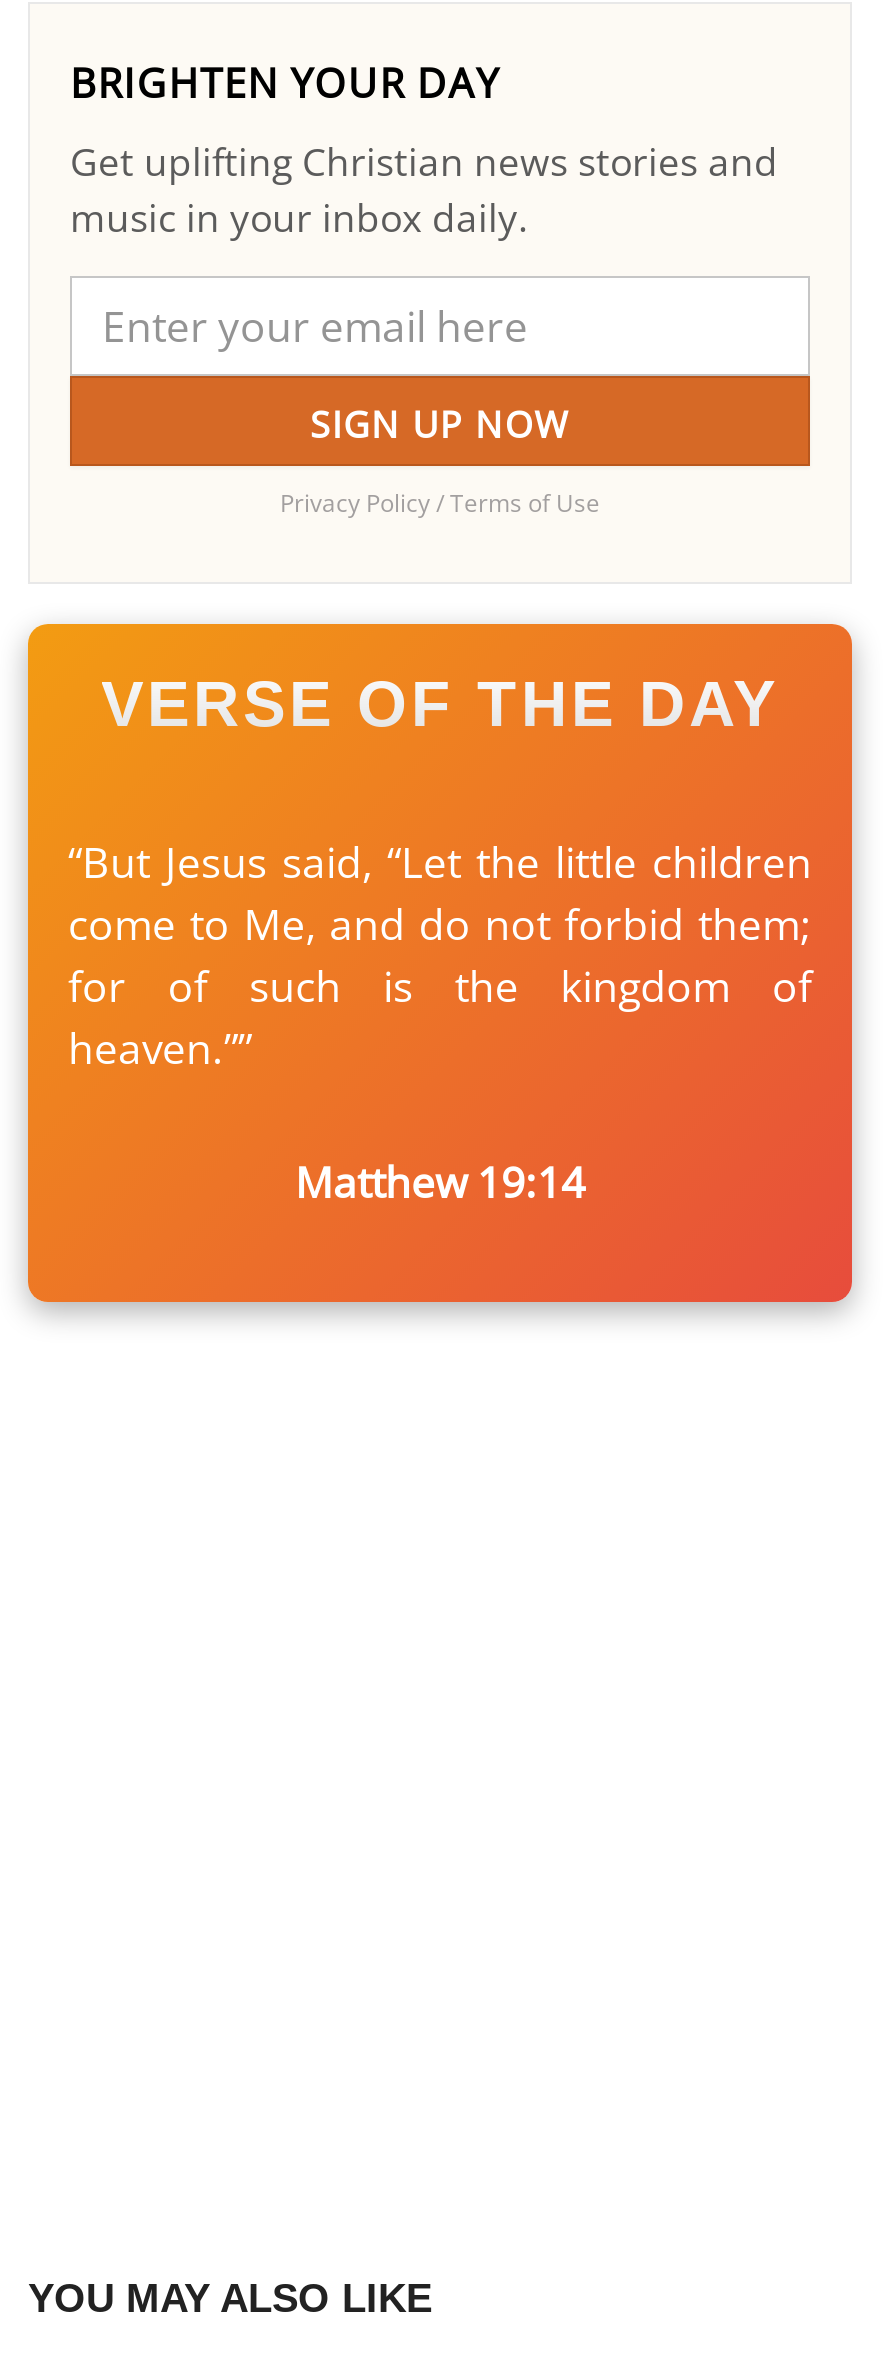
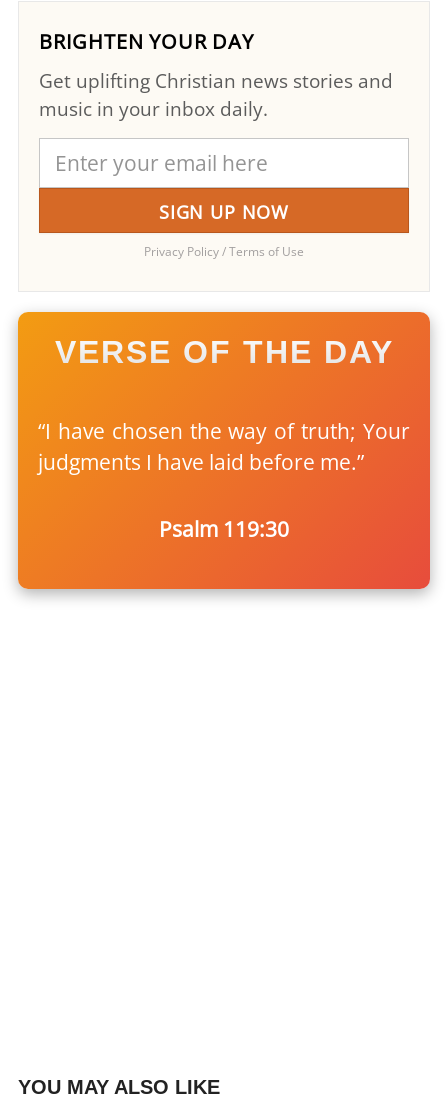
[68,833,812,1075] “But Jesus said, “Let the little children | come to Me, and do not forbid them; | for of such is the kingdom of | heaven.”” -> [38,417,410,476] “I have chosen the way of truth; Your | judgments I have laid before me.”
[295,1153,585,1209] Matthew 19:14 -> [159,515,289,543] Psalm 119:30

